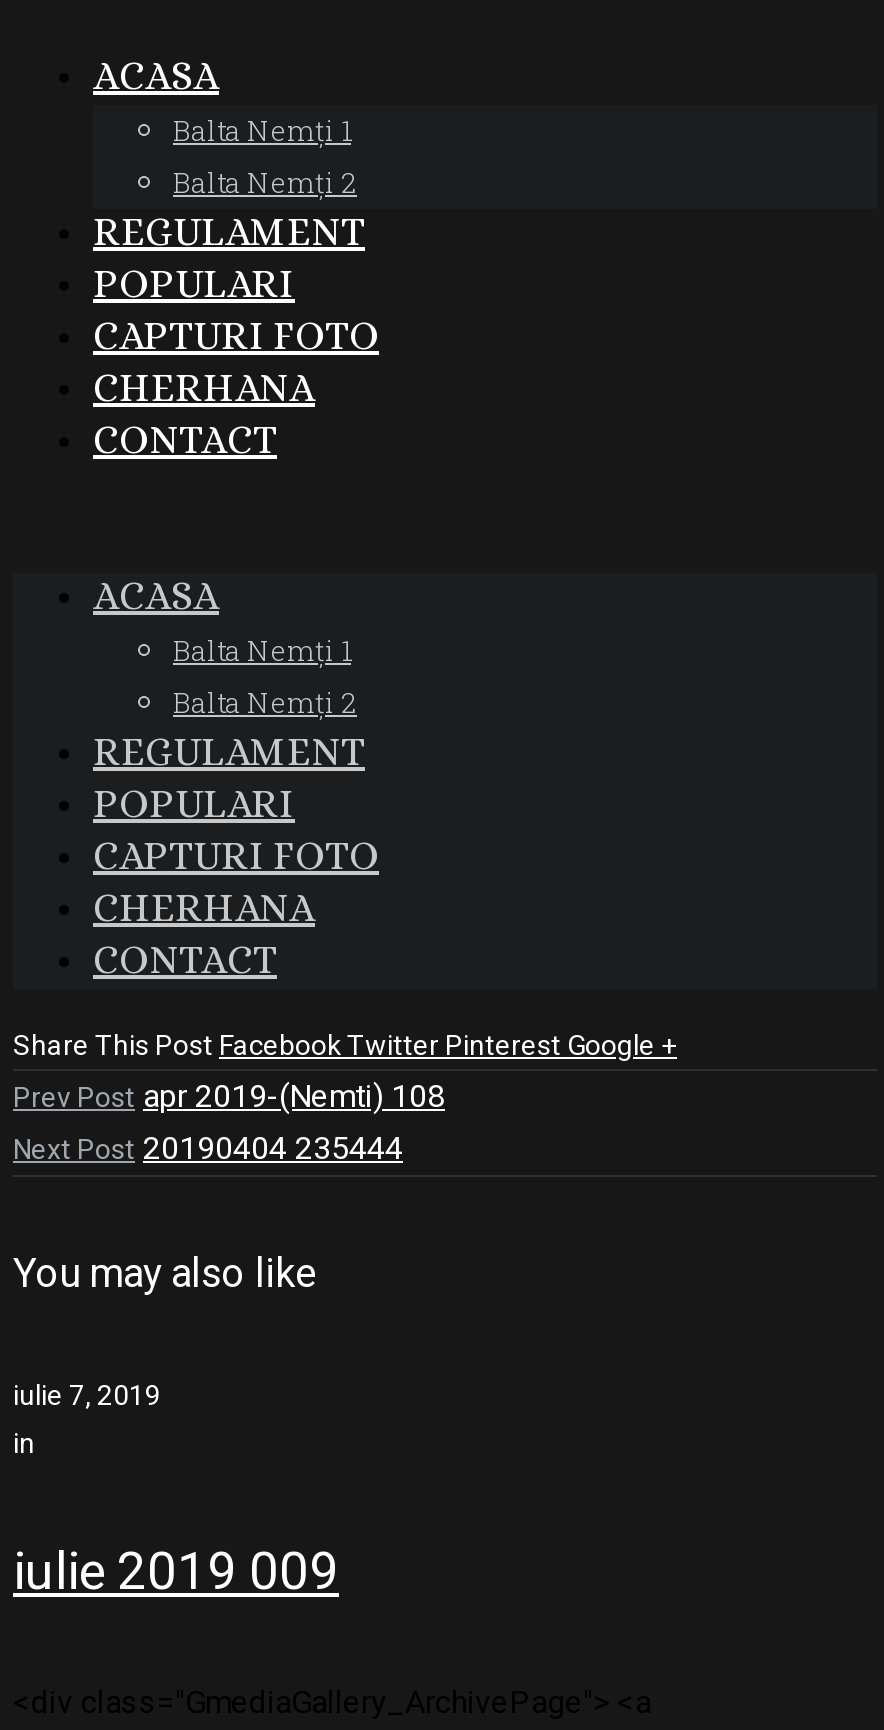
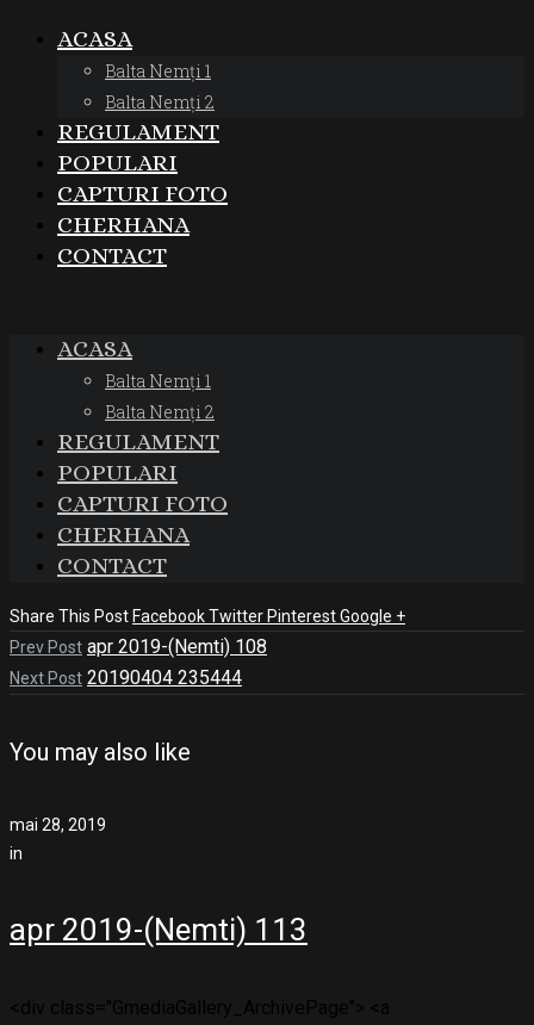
[13,1379,161,1411] iulie 7, 2019 -> [10,815,106,834] mai 28, 2019
[13,1542,339,1602] iulie 2019 009 -> [10,912,308,948] apr 2019-(Nemti) 113

